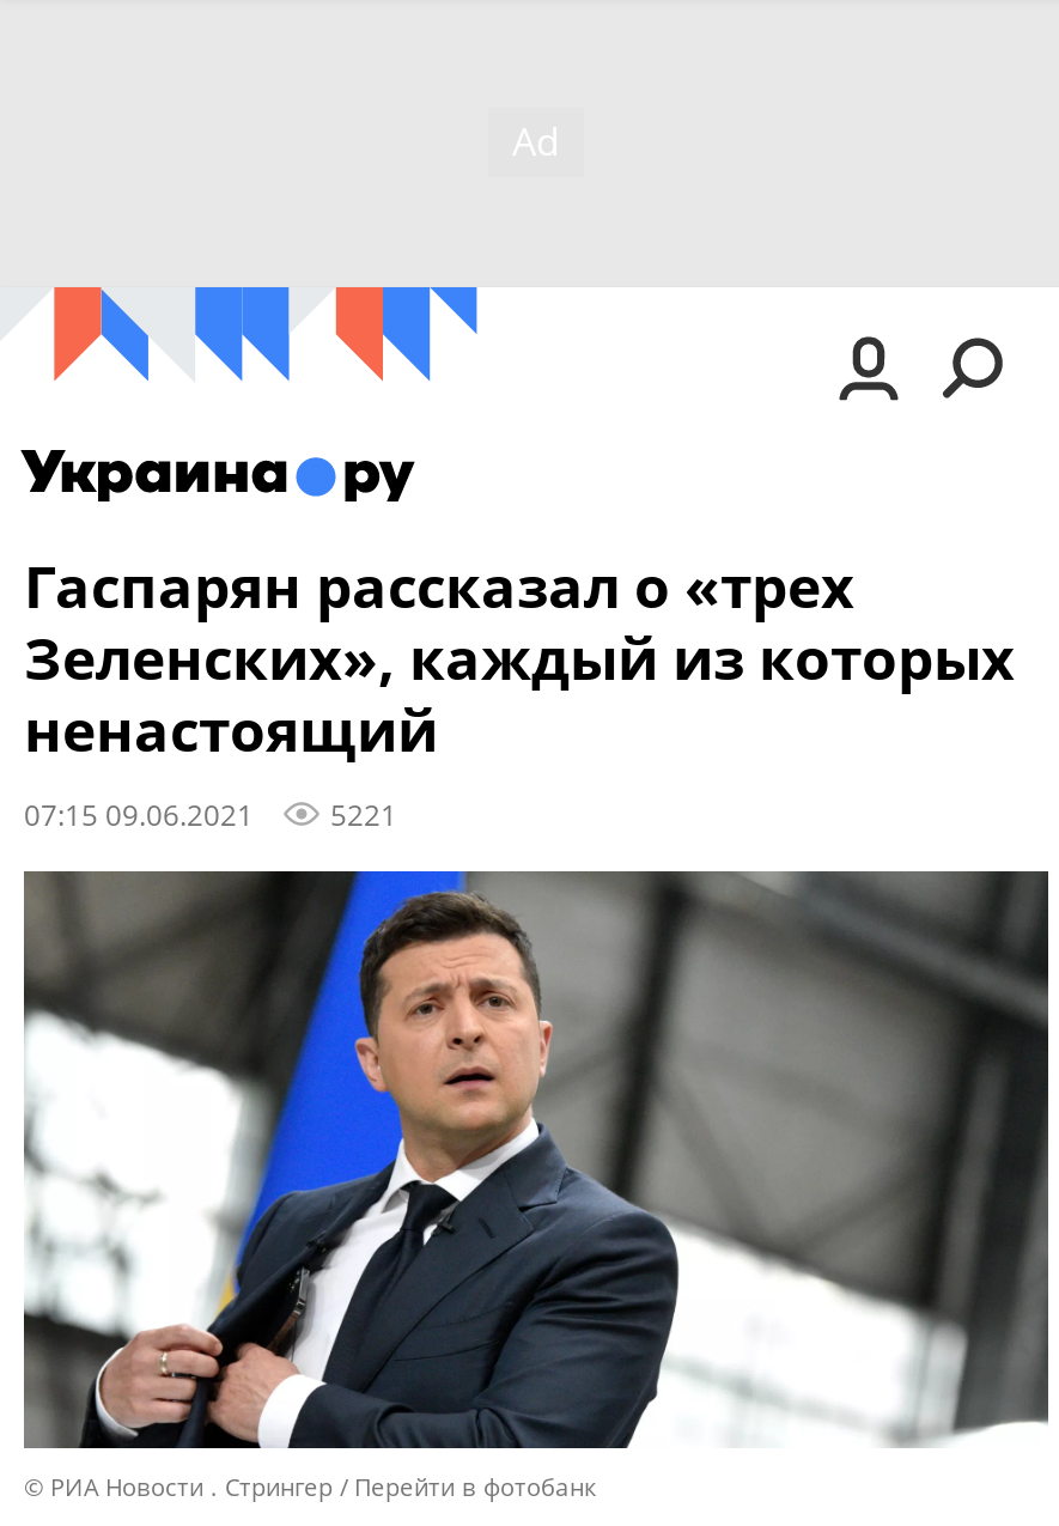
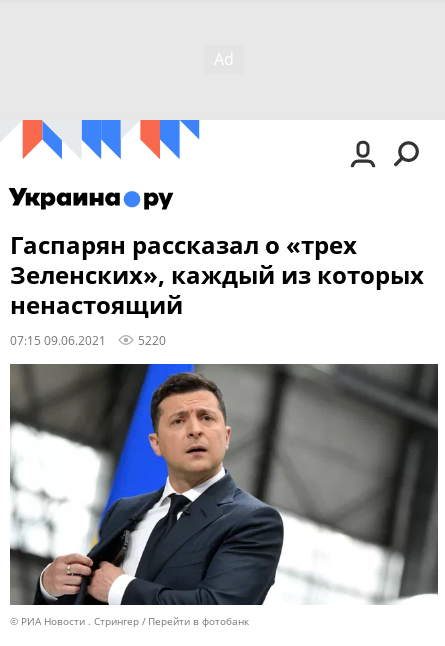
[24,795,397,833] 07:15 09.06.2021 5221 -> [10,332,166,348] 07:15 09.06.2021 5220

